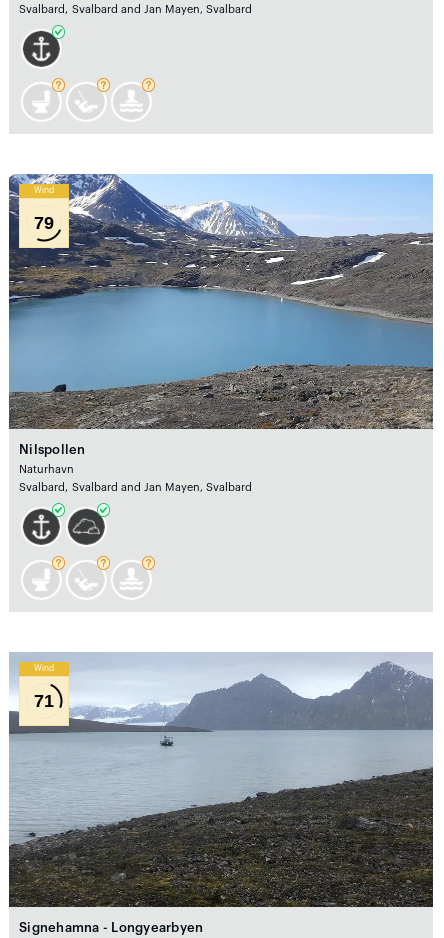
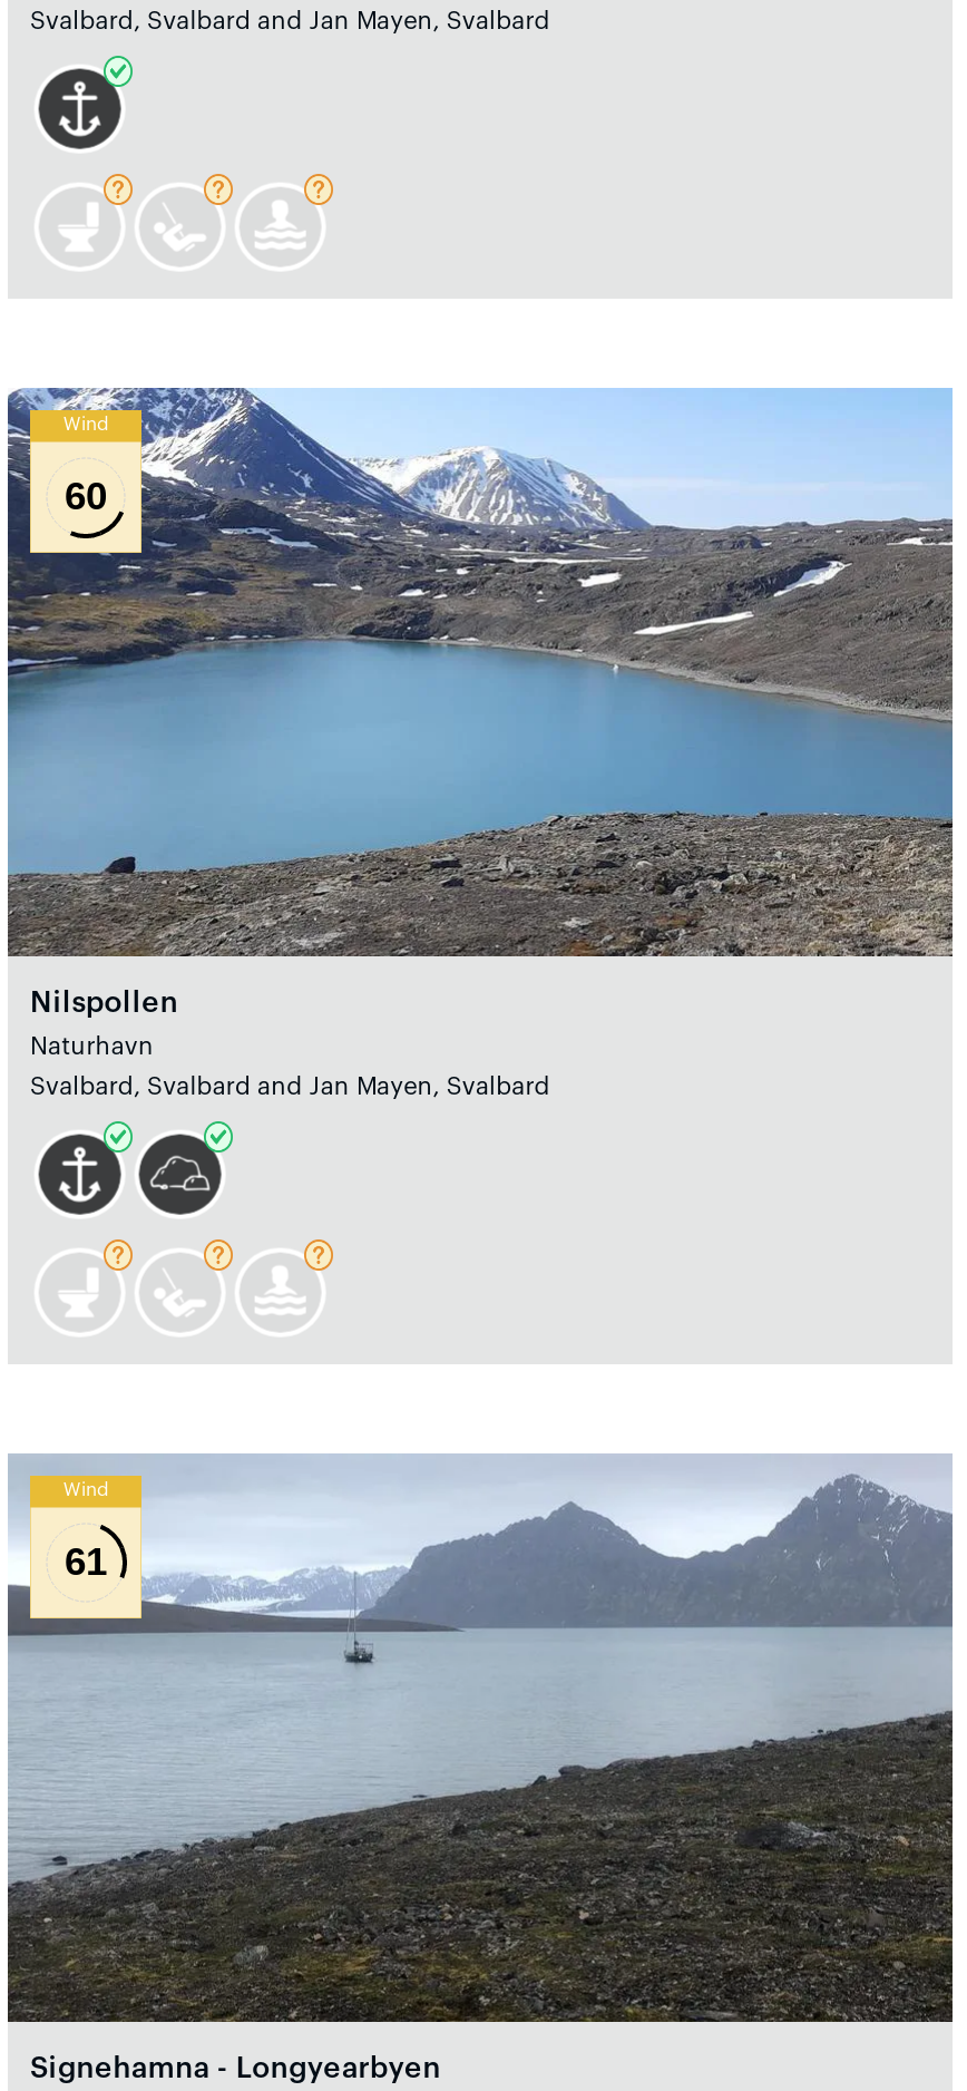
[34,213,54,233] 79 -> [65,475,107,518] 60
[34,691,54,711] 71 -> [65,1540,107,1584] 61

